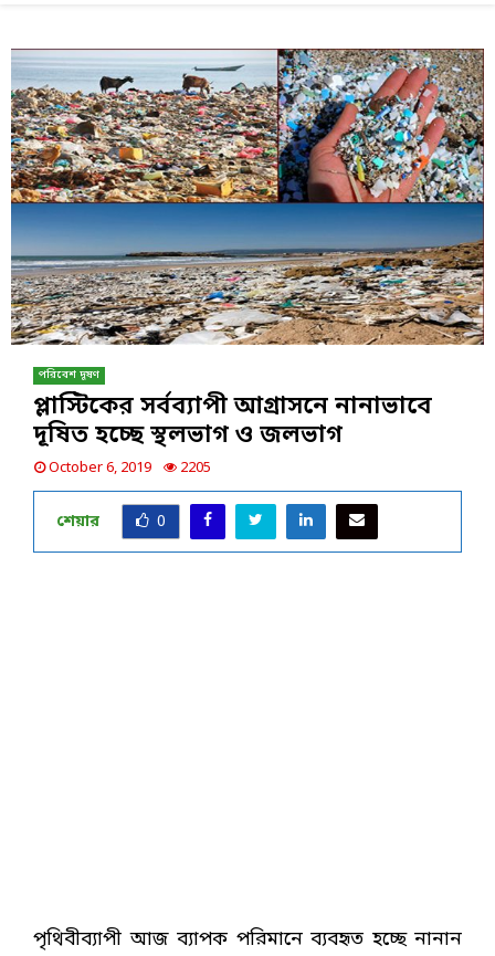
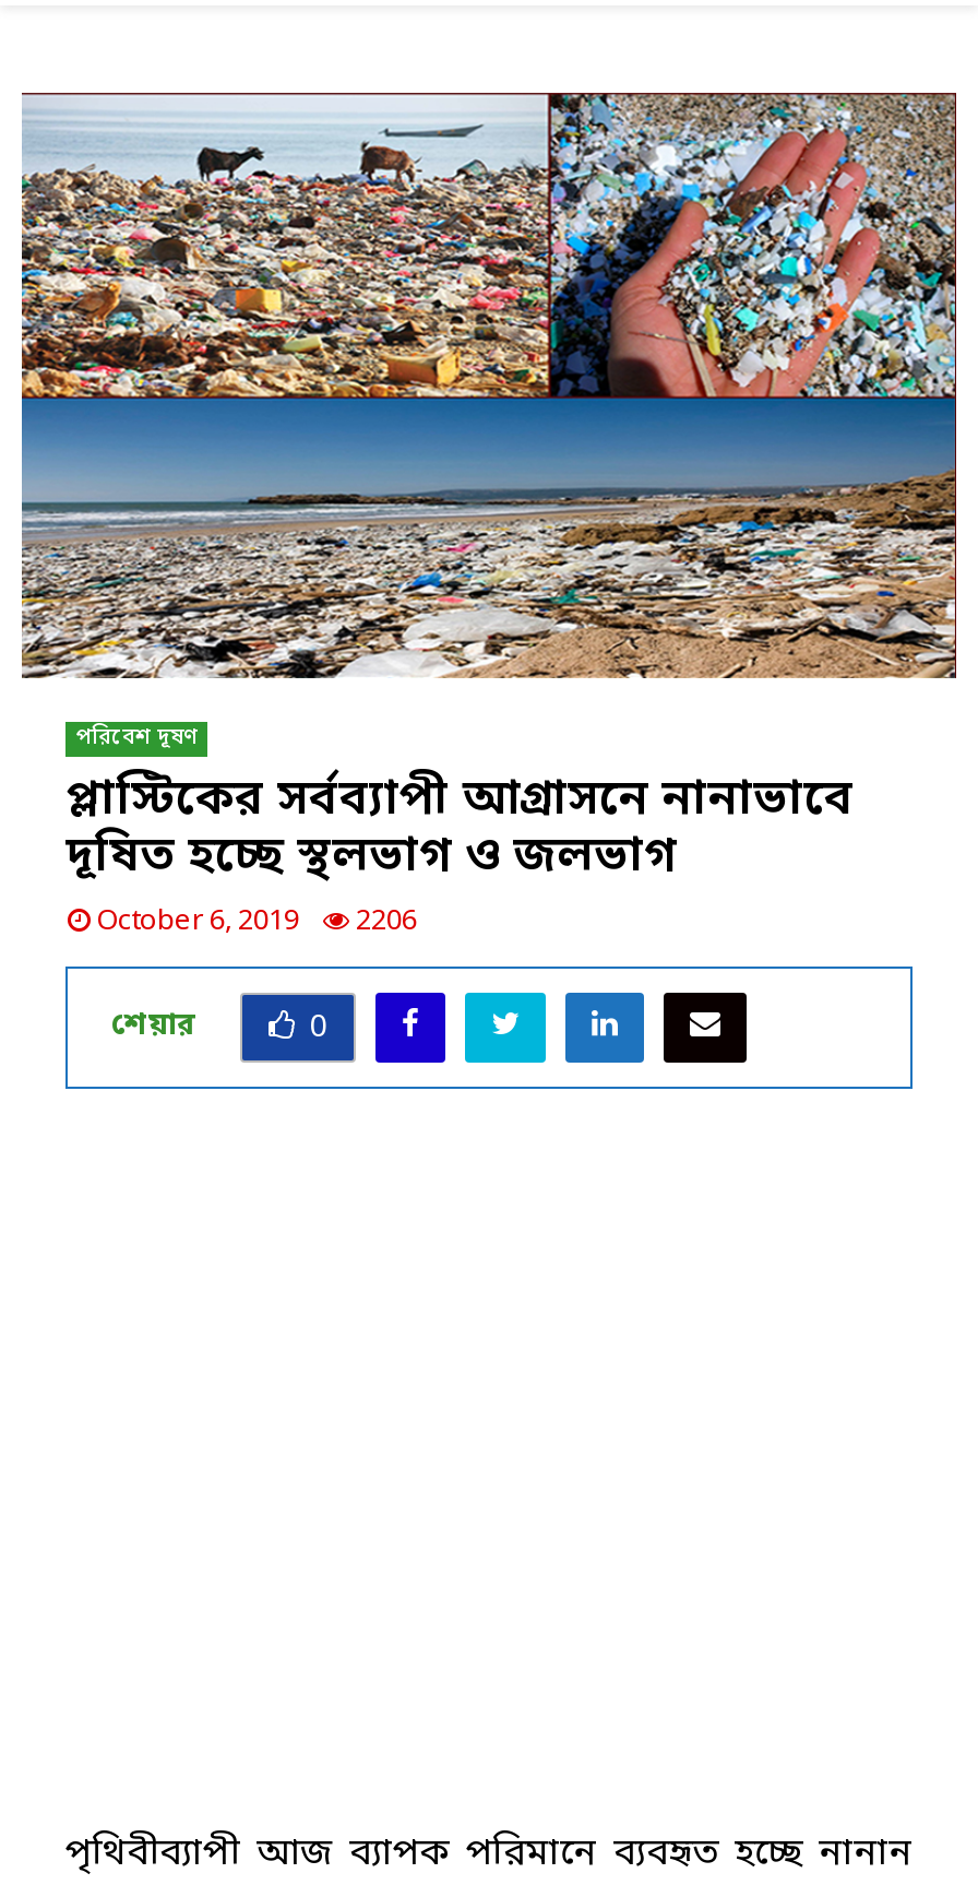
[49,458,211,477] October 6, 2019 2205 -> [96,902,417,939] October 6, 2019 2206

